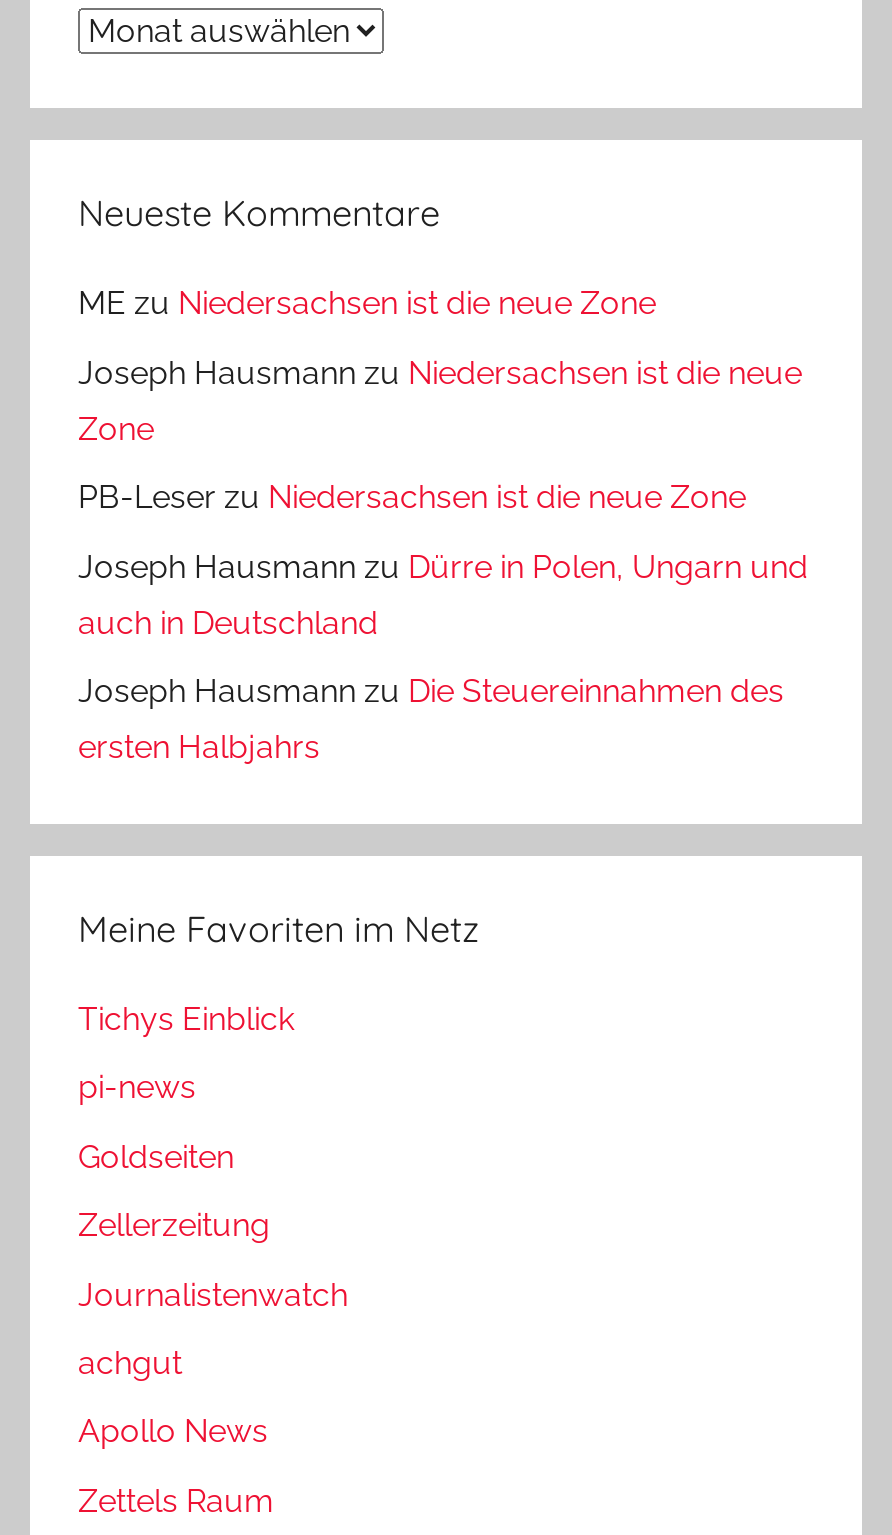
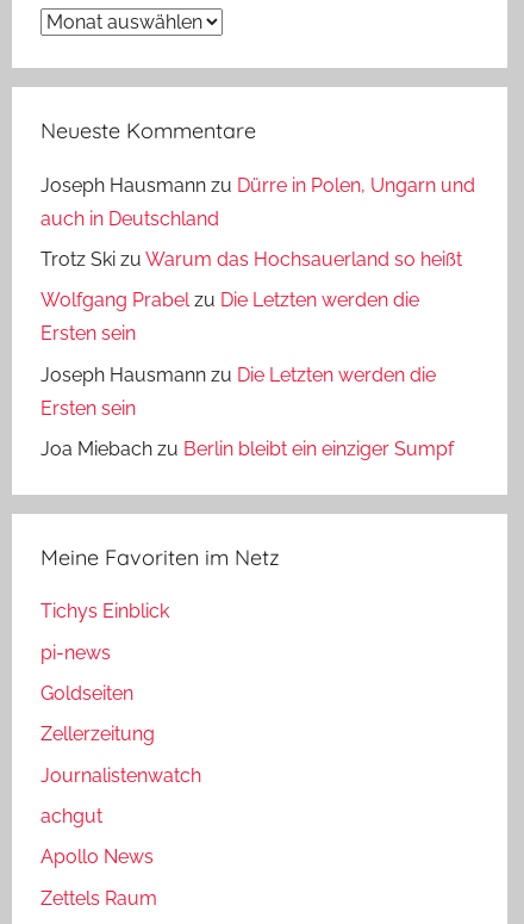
[78,285,802,516] ME zu Niedersachsen ist die neue Zone | Joseph Hausmann zu Niedersachsen ist die neue | Zone | PB-Leser zu Niedersachsen ist die neue Zone -> none
moved [78,547,808,641] -> [40,173,475,230]: Joseph Hausmann zu Dürre in Polen, Ungarn und | auch in Deutschland
[78,672,784,766] Joseph Hausmann zu Die Steuereinnahmen des | ersten Halbjahrs -> [40,248,462,460] Trotz Ski zu Warum das Hochsauerland so heißt | Wolfgang Prabel zu Die Letzten werden die | Ersten sein | Joseph Hausmann zu Die Letzten werden die | Ersten sein | Joa Miebach zu Berlin bleibt ein einziger Sumpf

